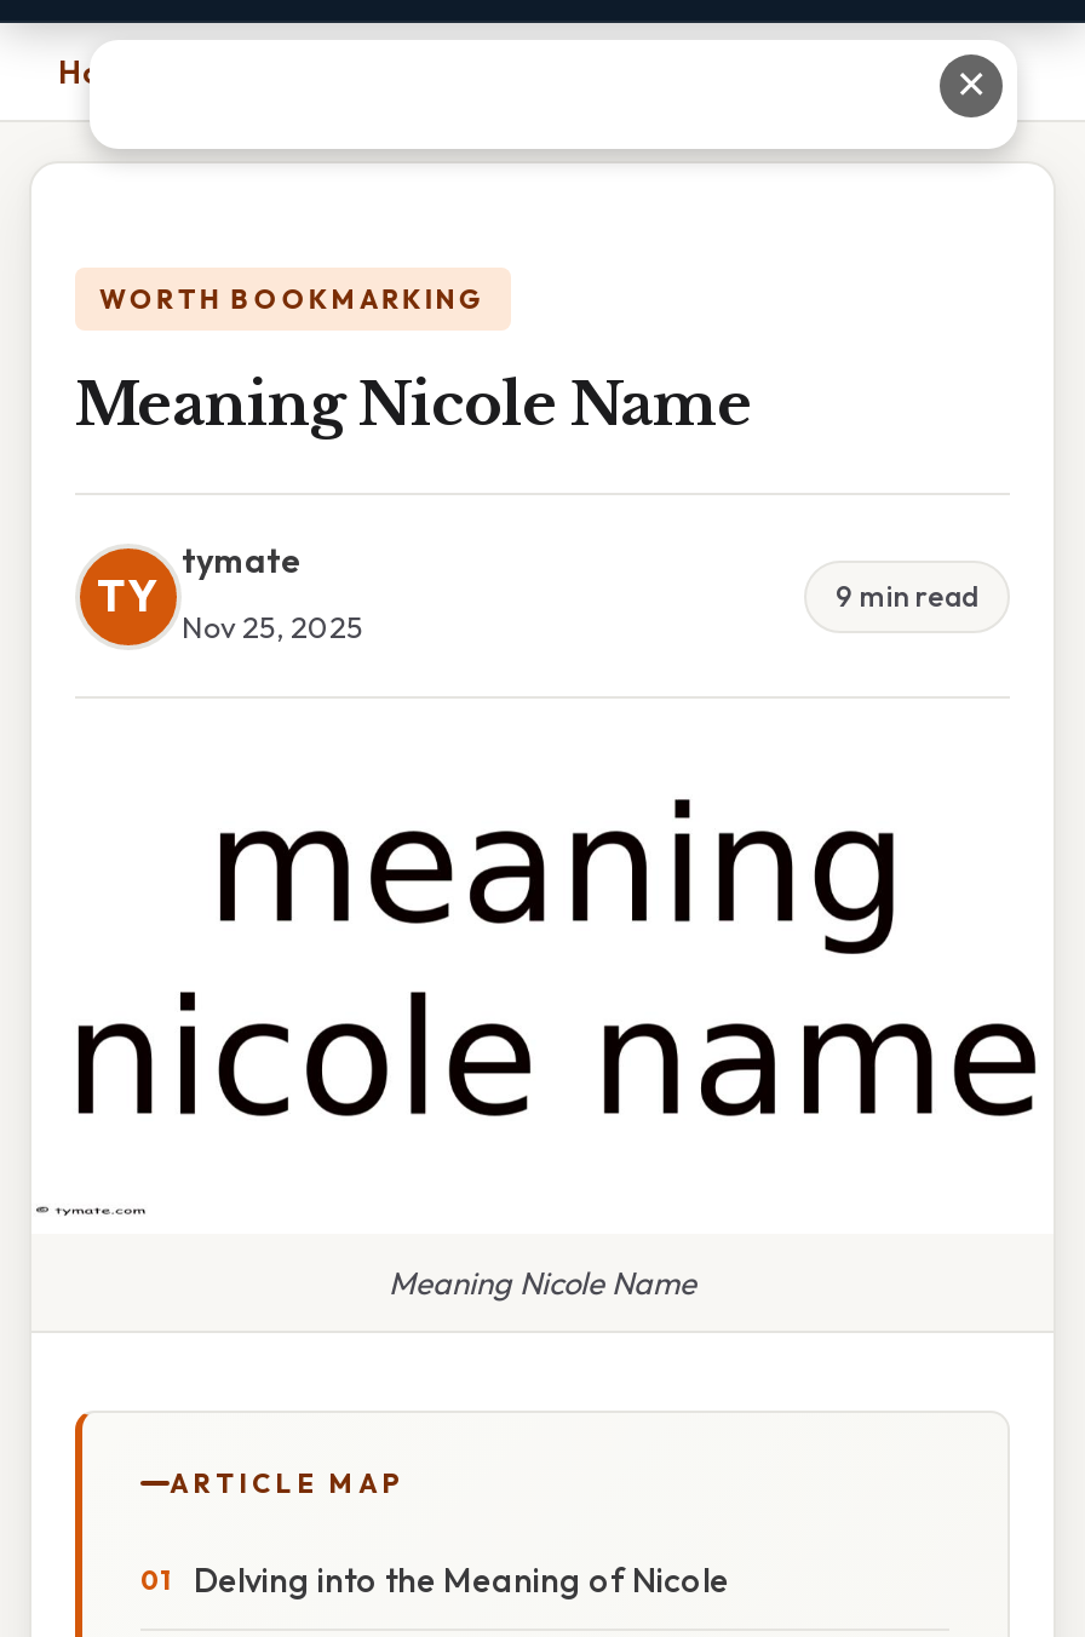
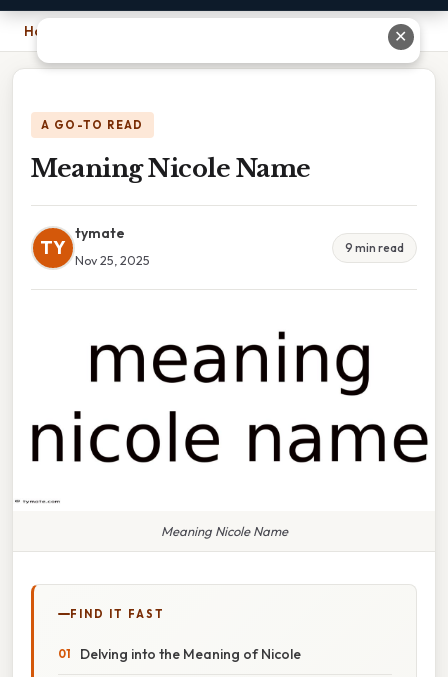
[99,282,486,316] WORTH BOOKMARKING -> [41,118,144,132] A GO-TO READ
[170,1466,407,1500] ARTICLE MAP -> [70,607,165,621] FIND IT FAST

